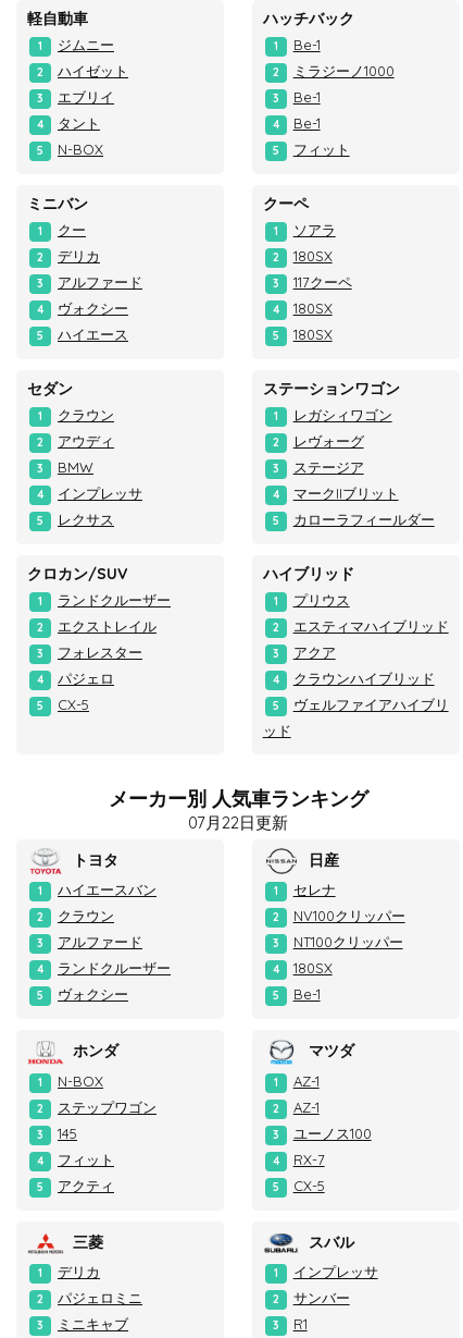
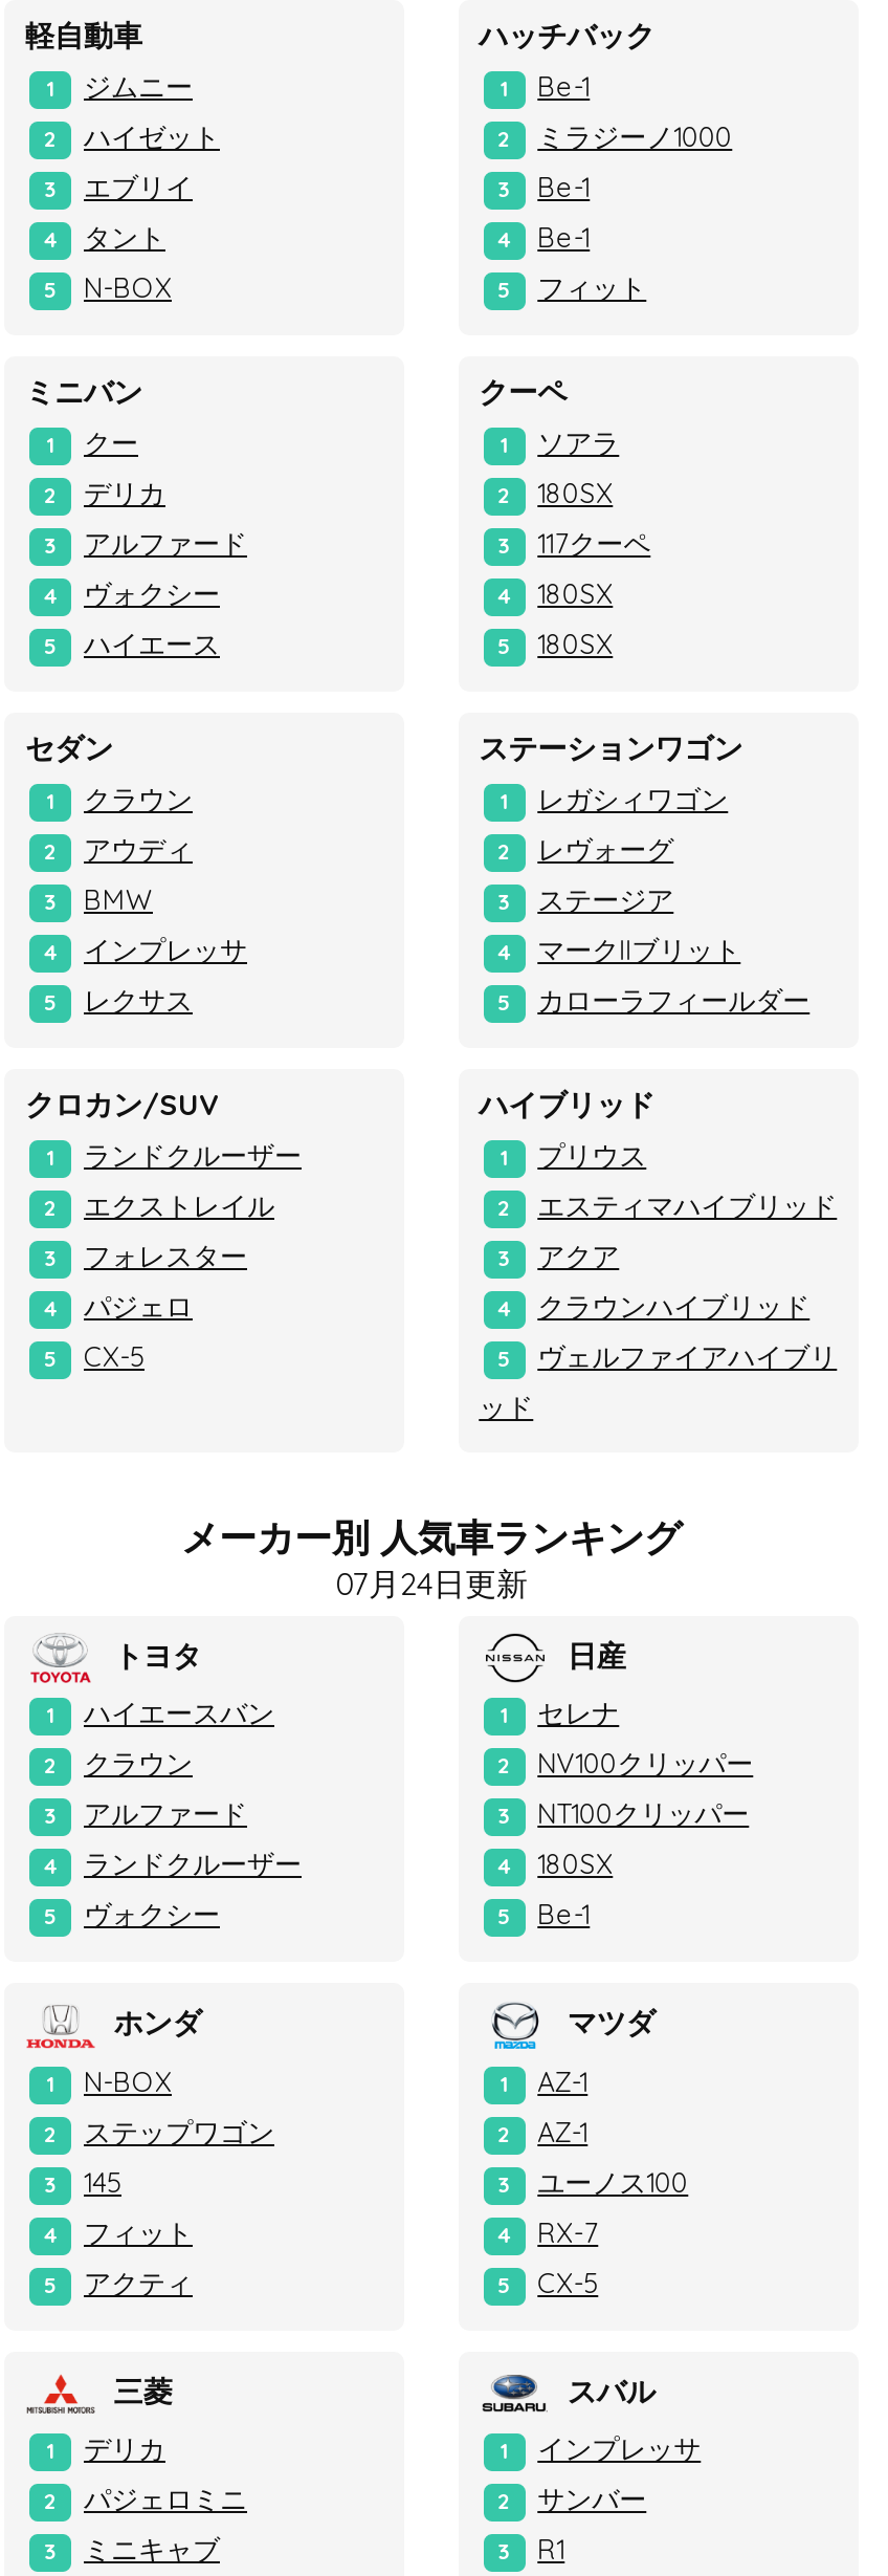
[188,812,288,833] 07月22日更新 -> [335,1563,528,1603] 07月24日更新

